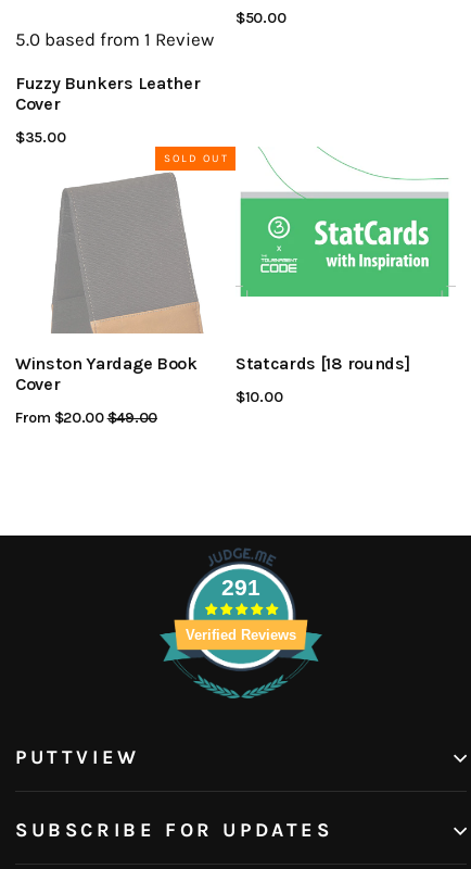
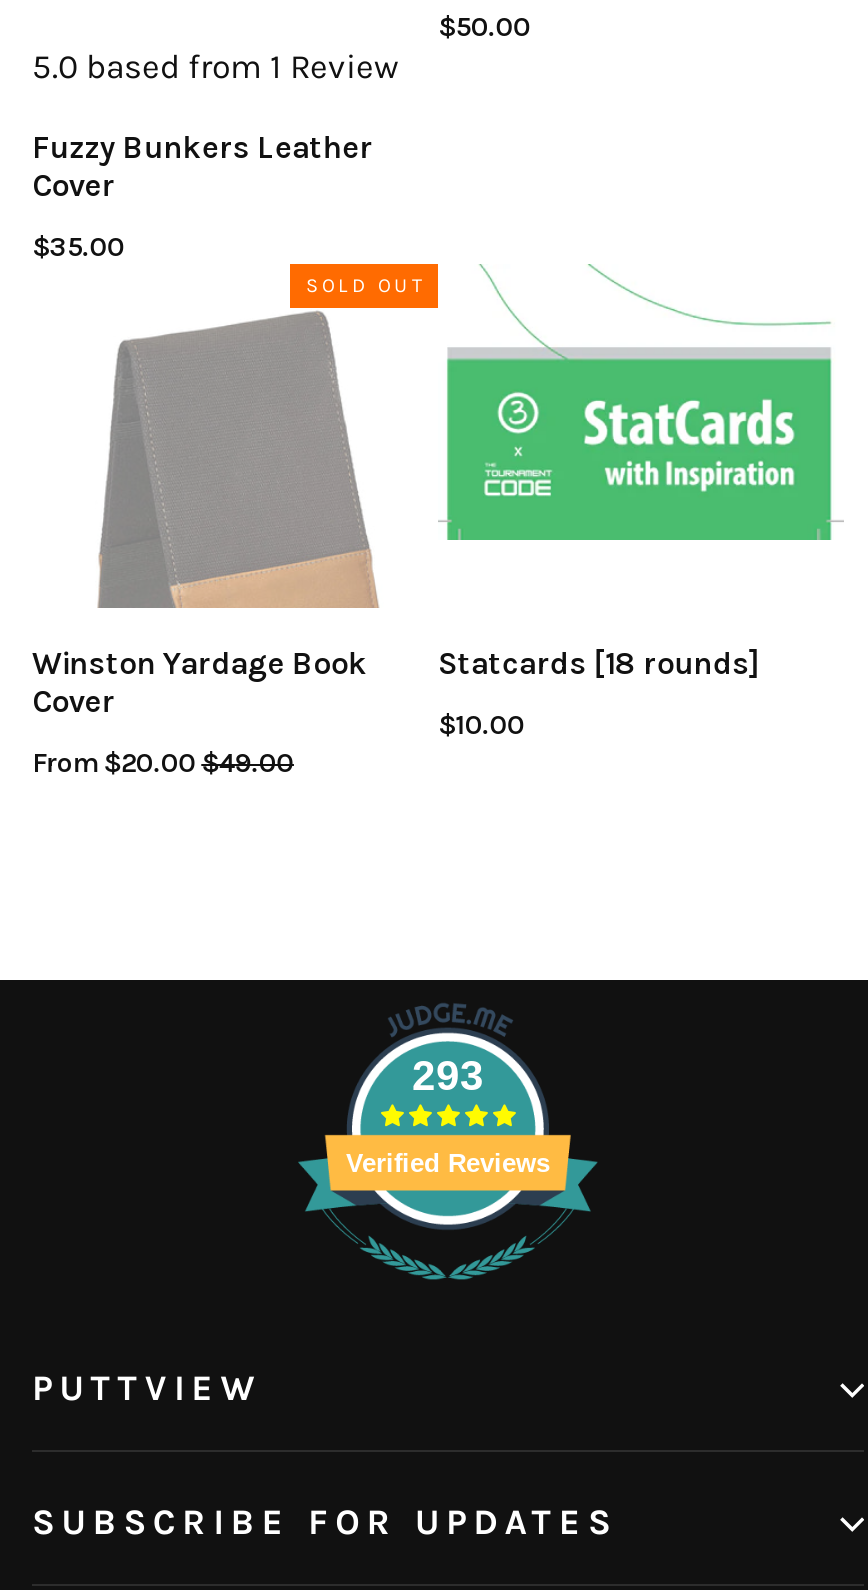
[221,574,260,599] 291 -> [412,1051,484,1097] 293

